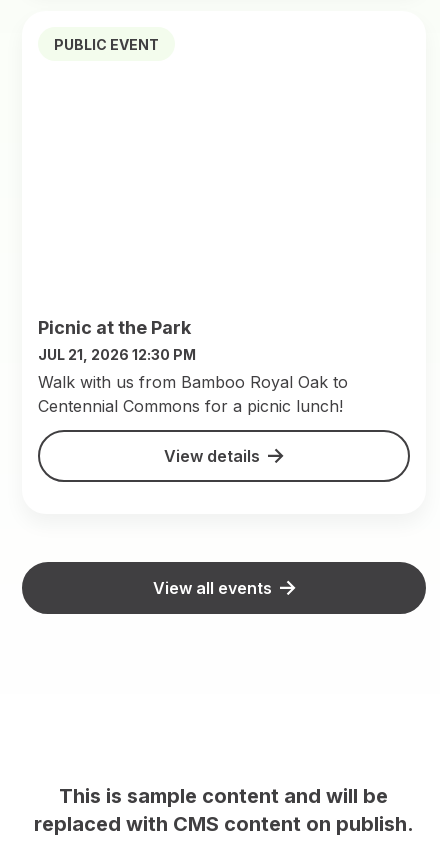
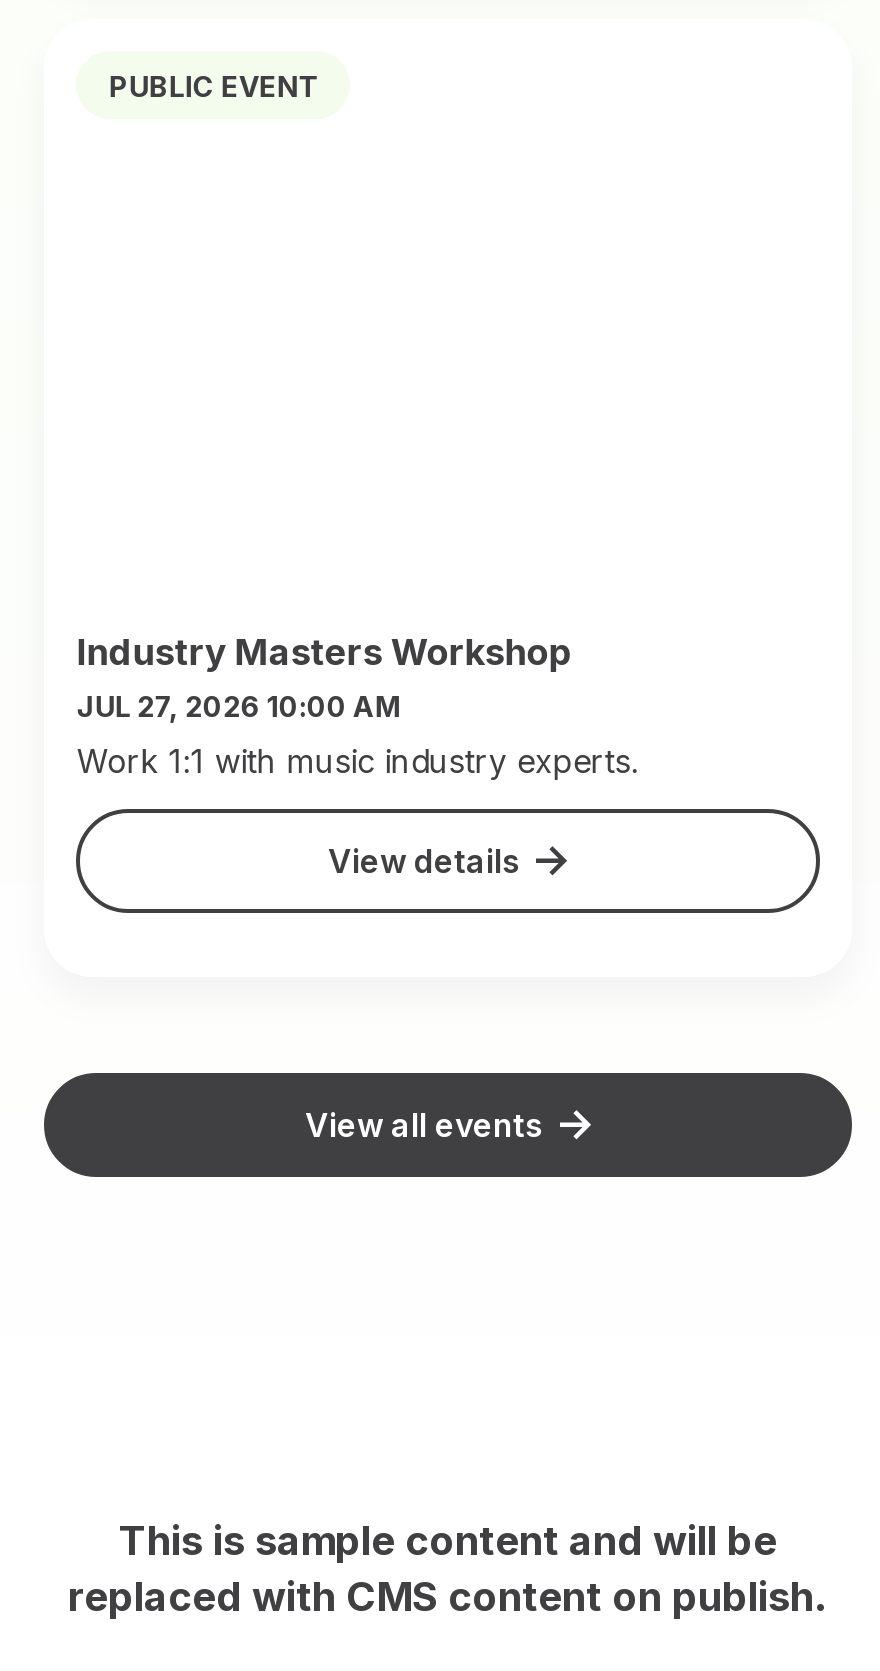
[38,317,348,416] Picnic at the Park | JUL 21, 2026 12:30 PM | Walk with us from Bamboo Royal Oak to | Centennial Commons for a picnic lunch! -> [77,631,639,781] Industry Masters Workshop | JUL 27, 2026 10:00 AM | Work 1:1 with music industry experts.

